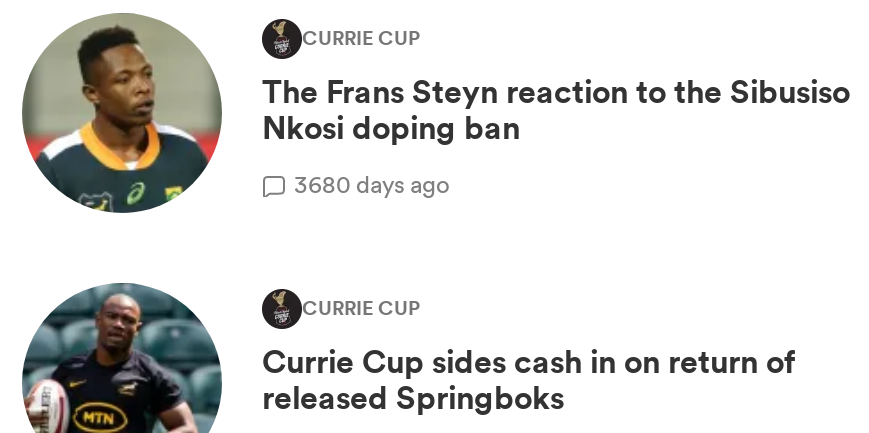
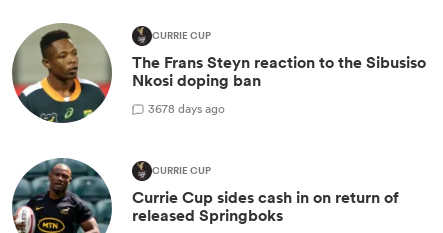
[294,166,450,200] 3680 days ago -> [148,100,225,117] 3678 days ago

